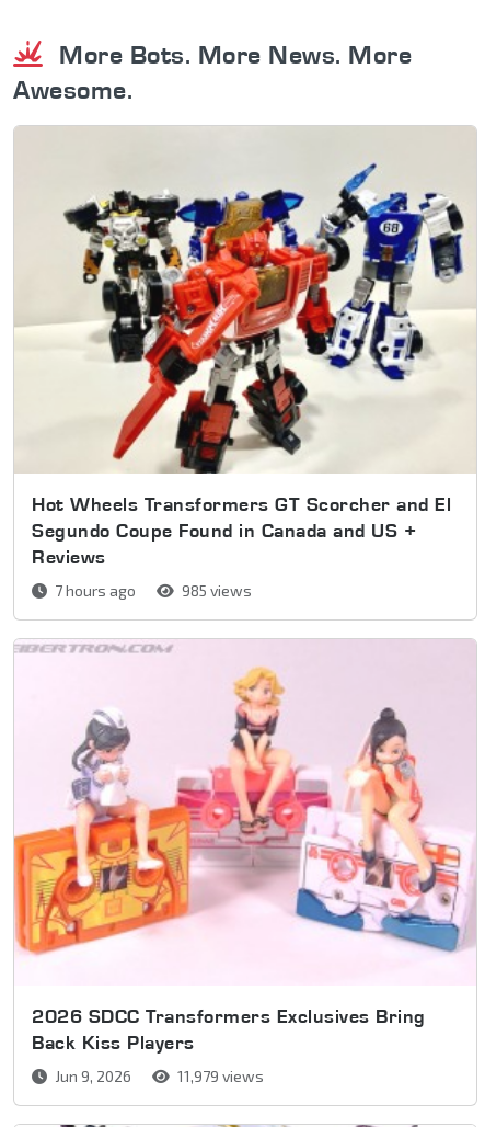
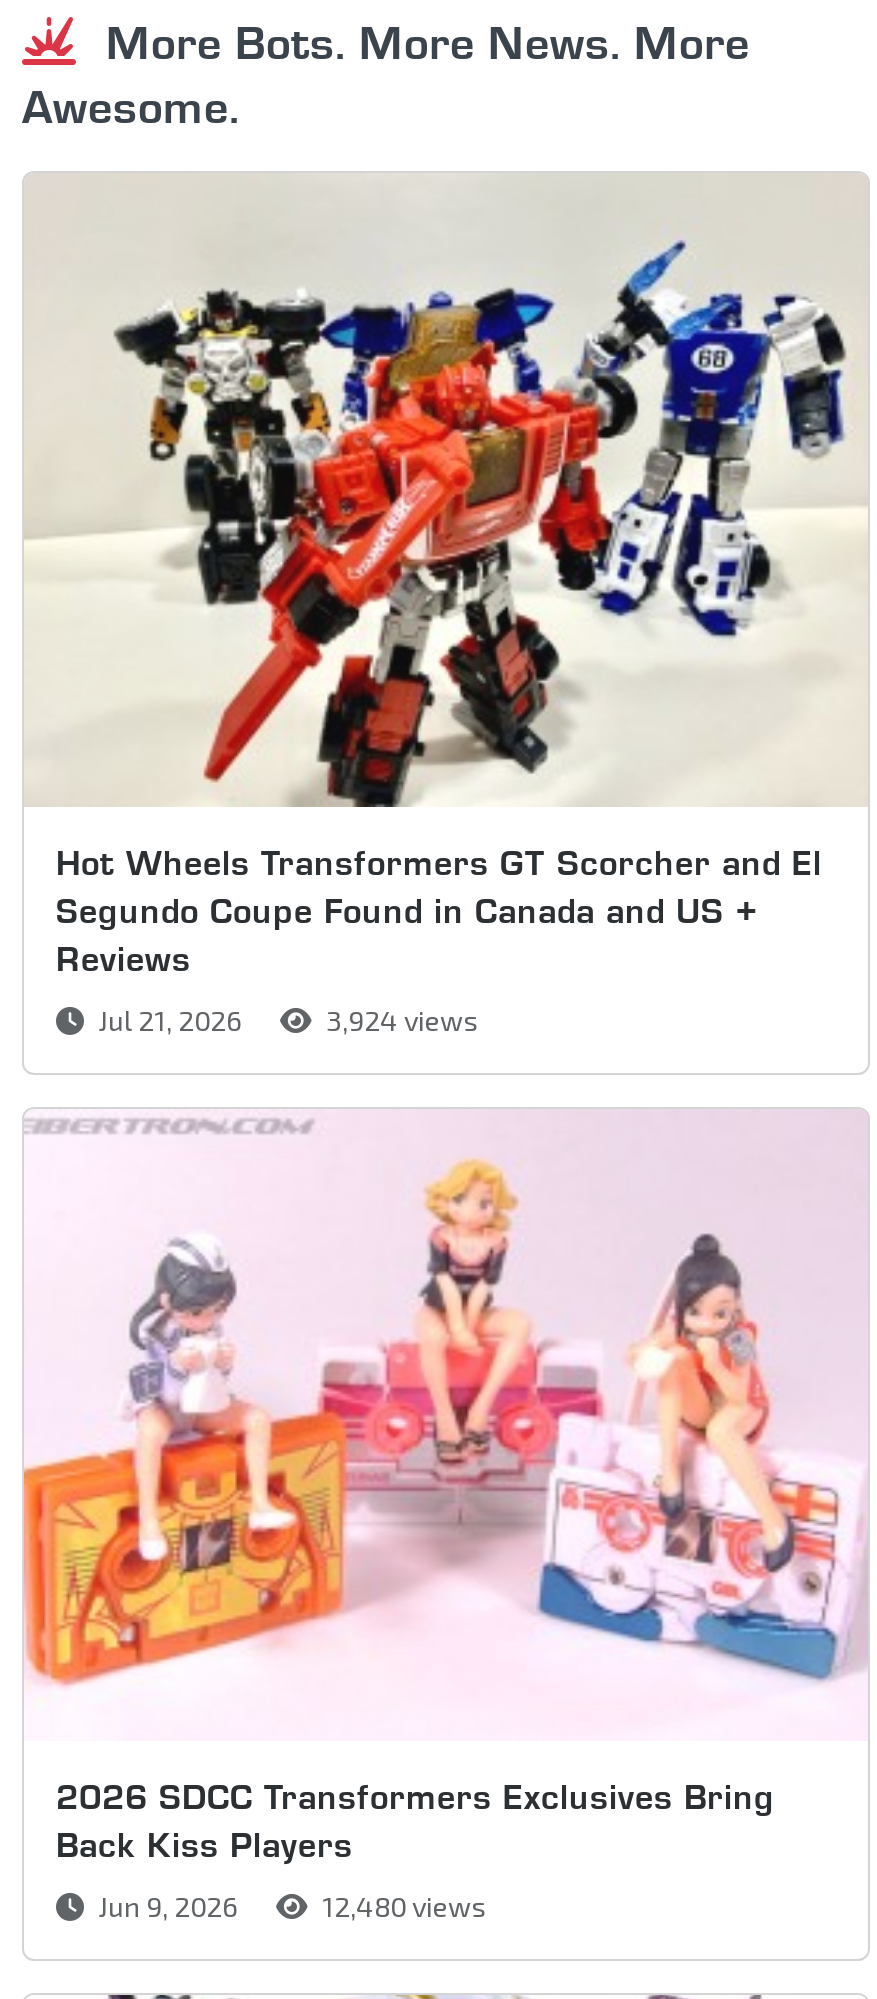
[51,581,252,599] 7 hours ago | 985 views -> [92,1002,480,1036] Jul 21, 2026 | 3,924 views
[174,1067,264,1086] 11,979 views -> [316,1889,488,1923] 12,480 views

